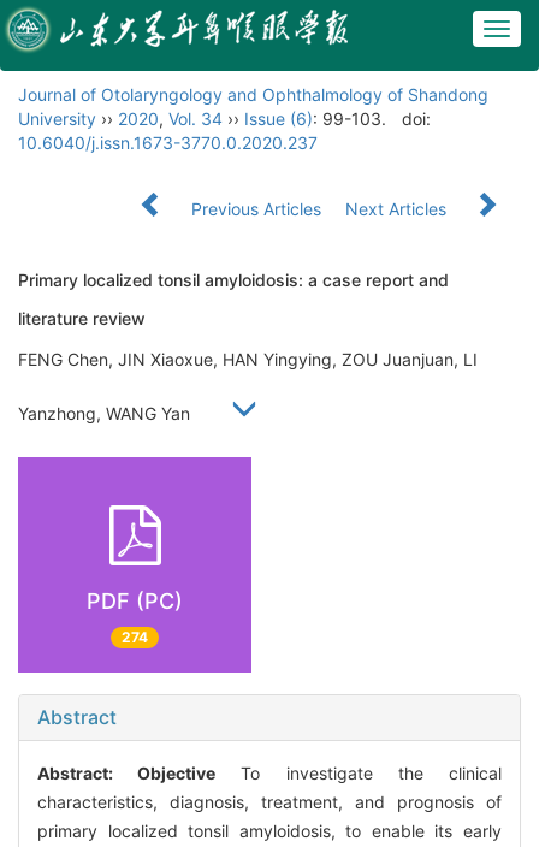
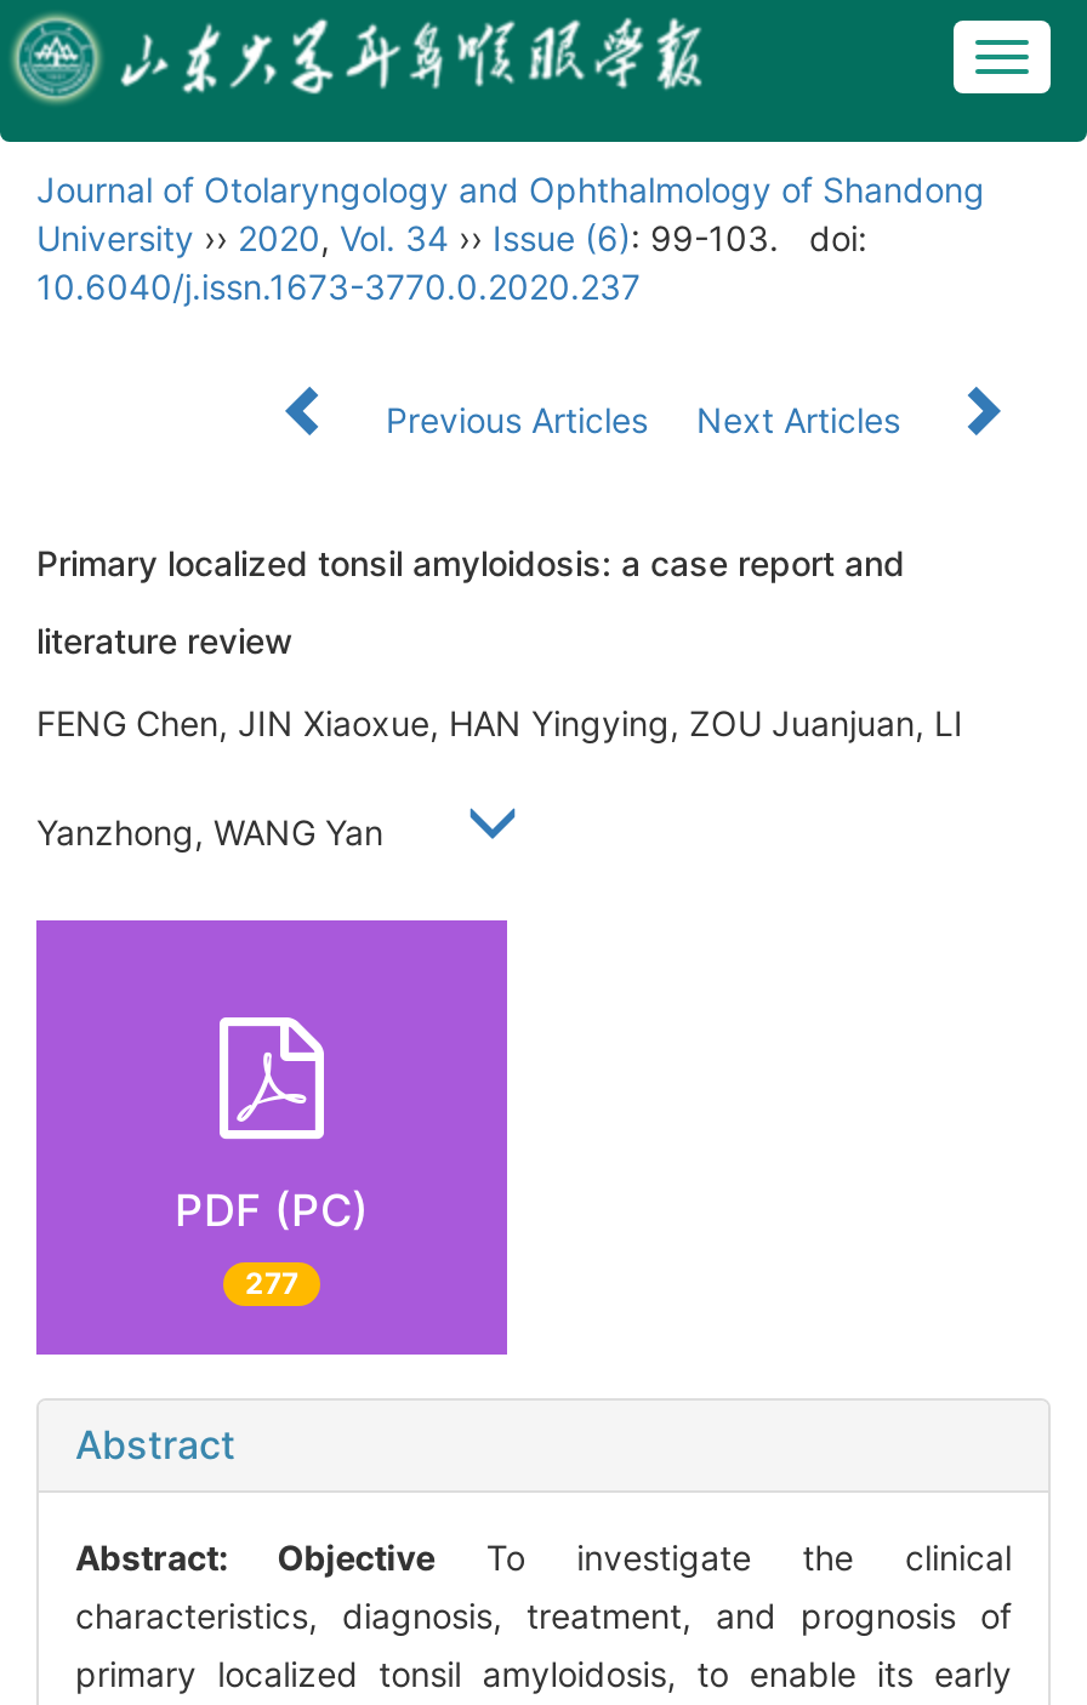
[122,628,148,646] 274 -> [245,1265,298,1301] 277

